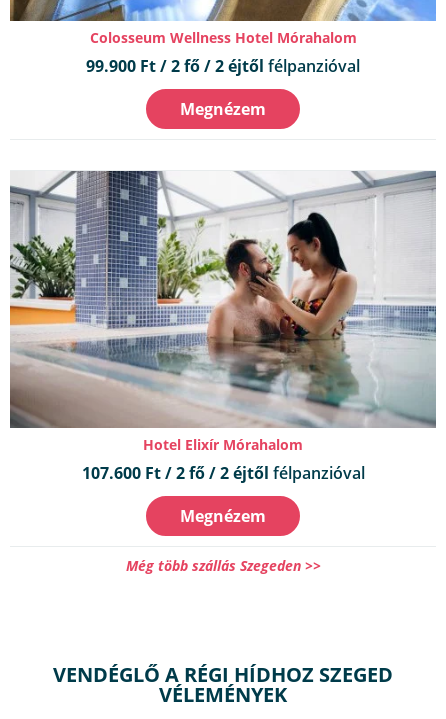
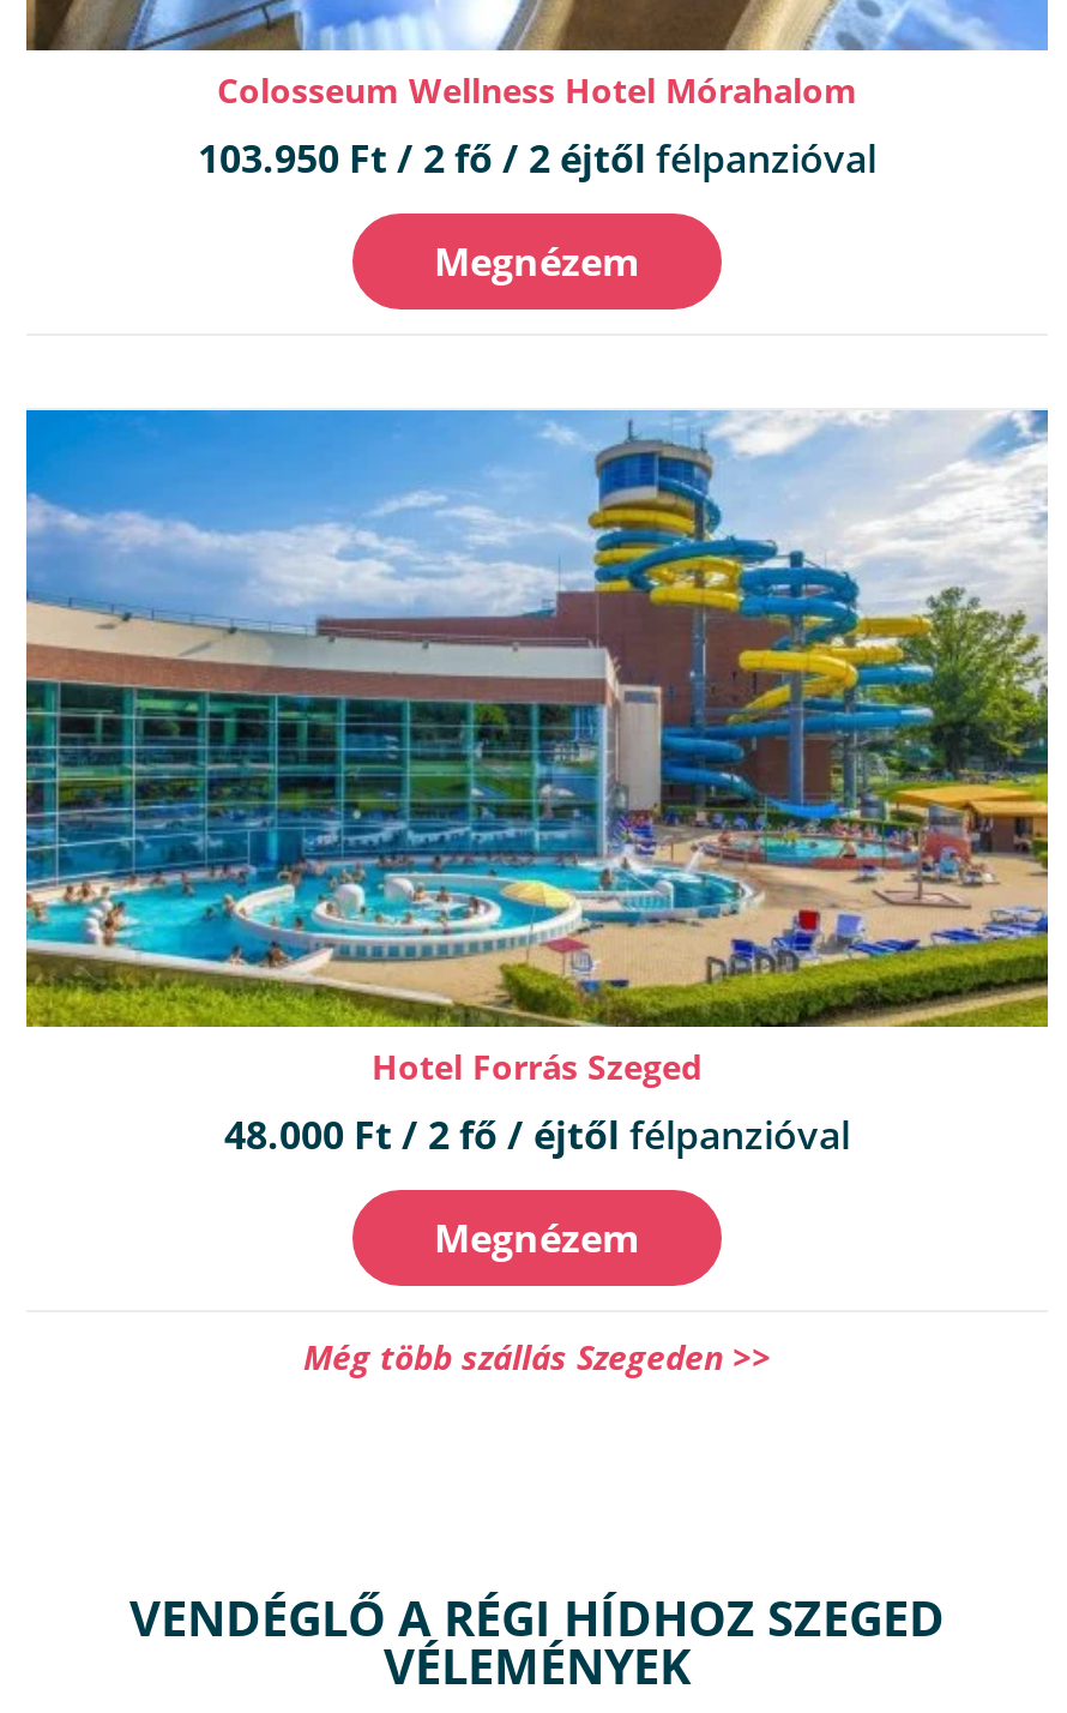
[86,55,360,77] 99.900 Ft / 2 fő / 2 éjtől félpanzióval -> [198,132,876,185] 103.950 Ft / 2 fő / 2 éjtől félpanzióval
[9,170,437,484] [image] | Hotel Elixír Mórahalom | 107.600 Ft / 2 fő / 2 éjtől félpanzióval -> [24,408,1050,1162] [image] | Hotel Forrás Szeged | 48.000 Ft / 2 fő / éjtől félpanzióval

